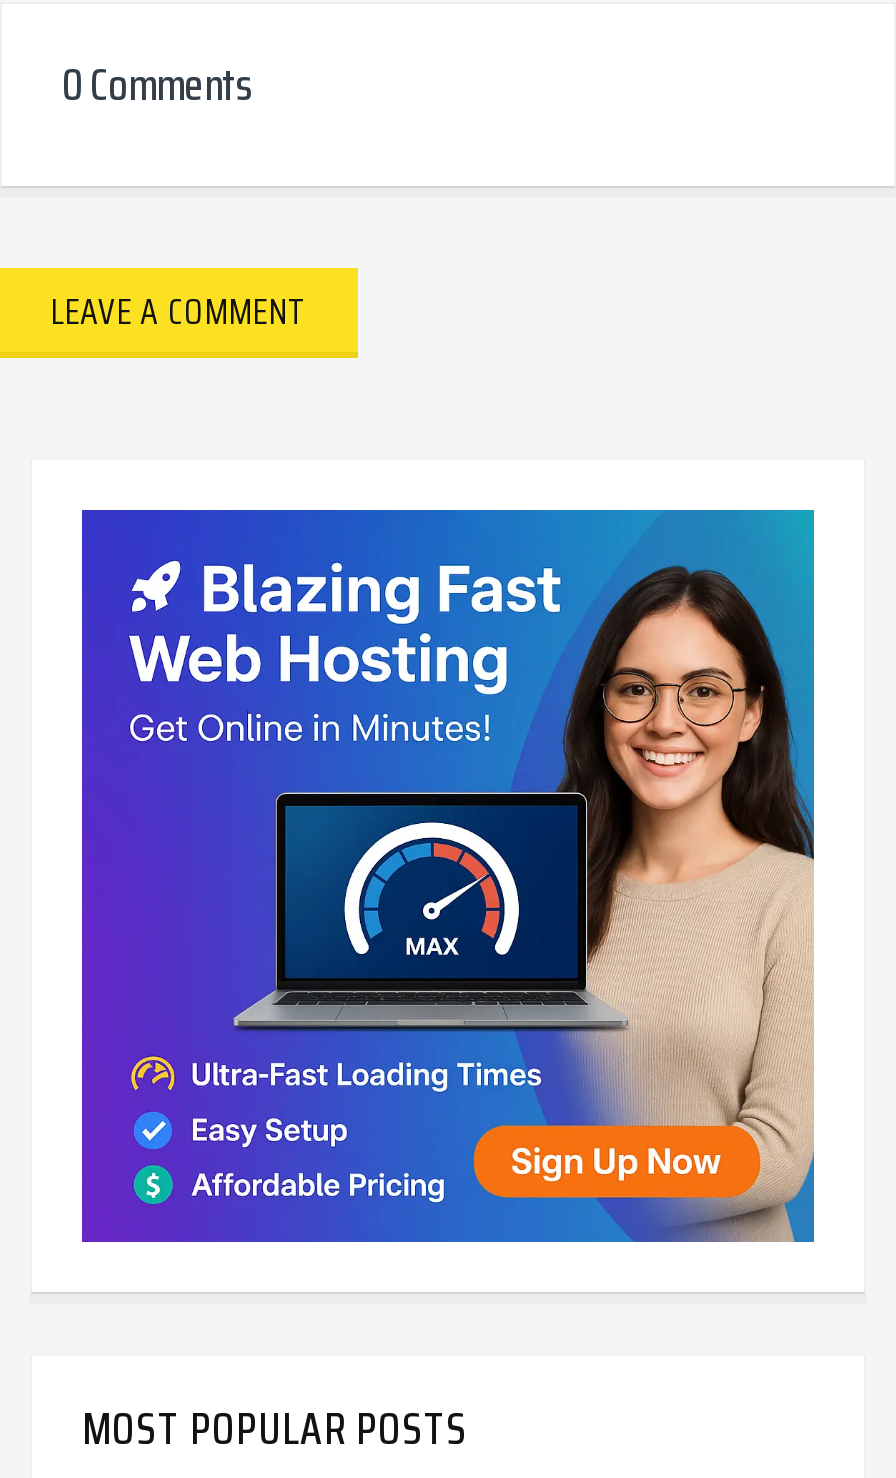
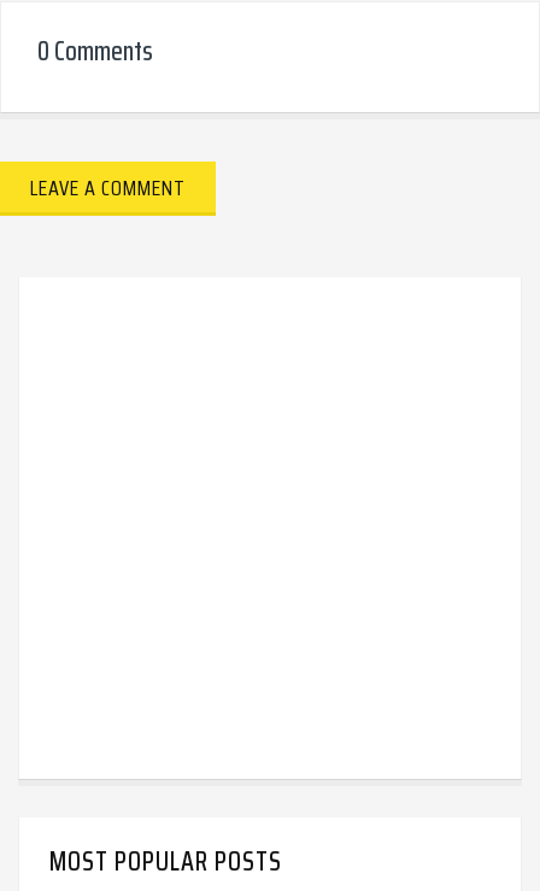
[80,508,816,1244] [image] -> none

